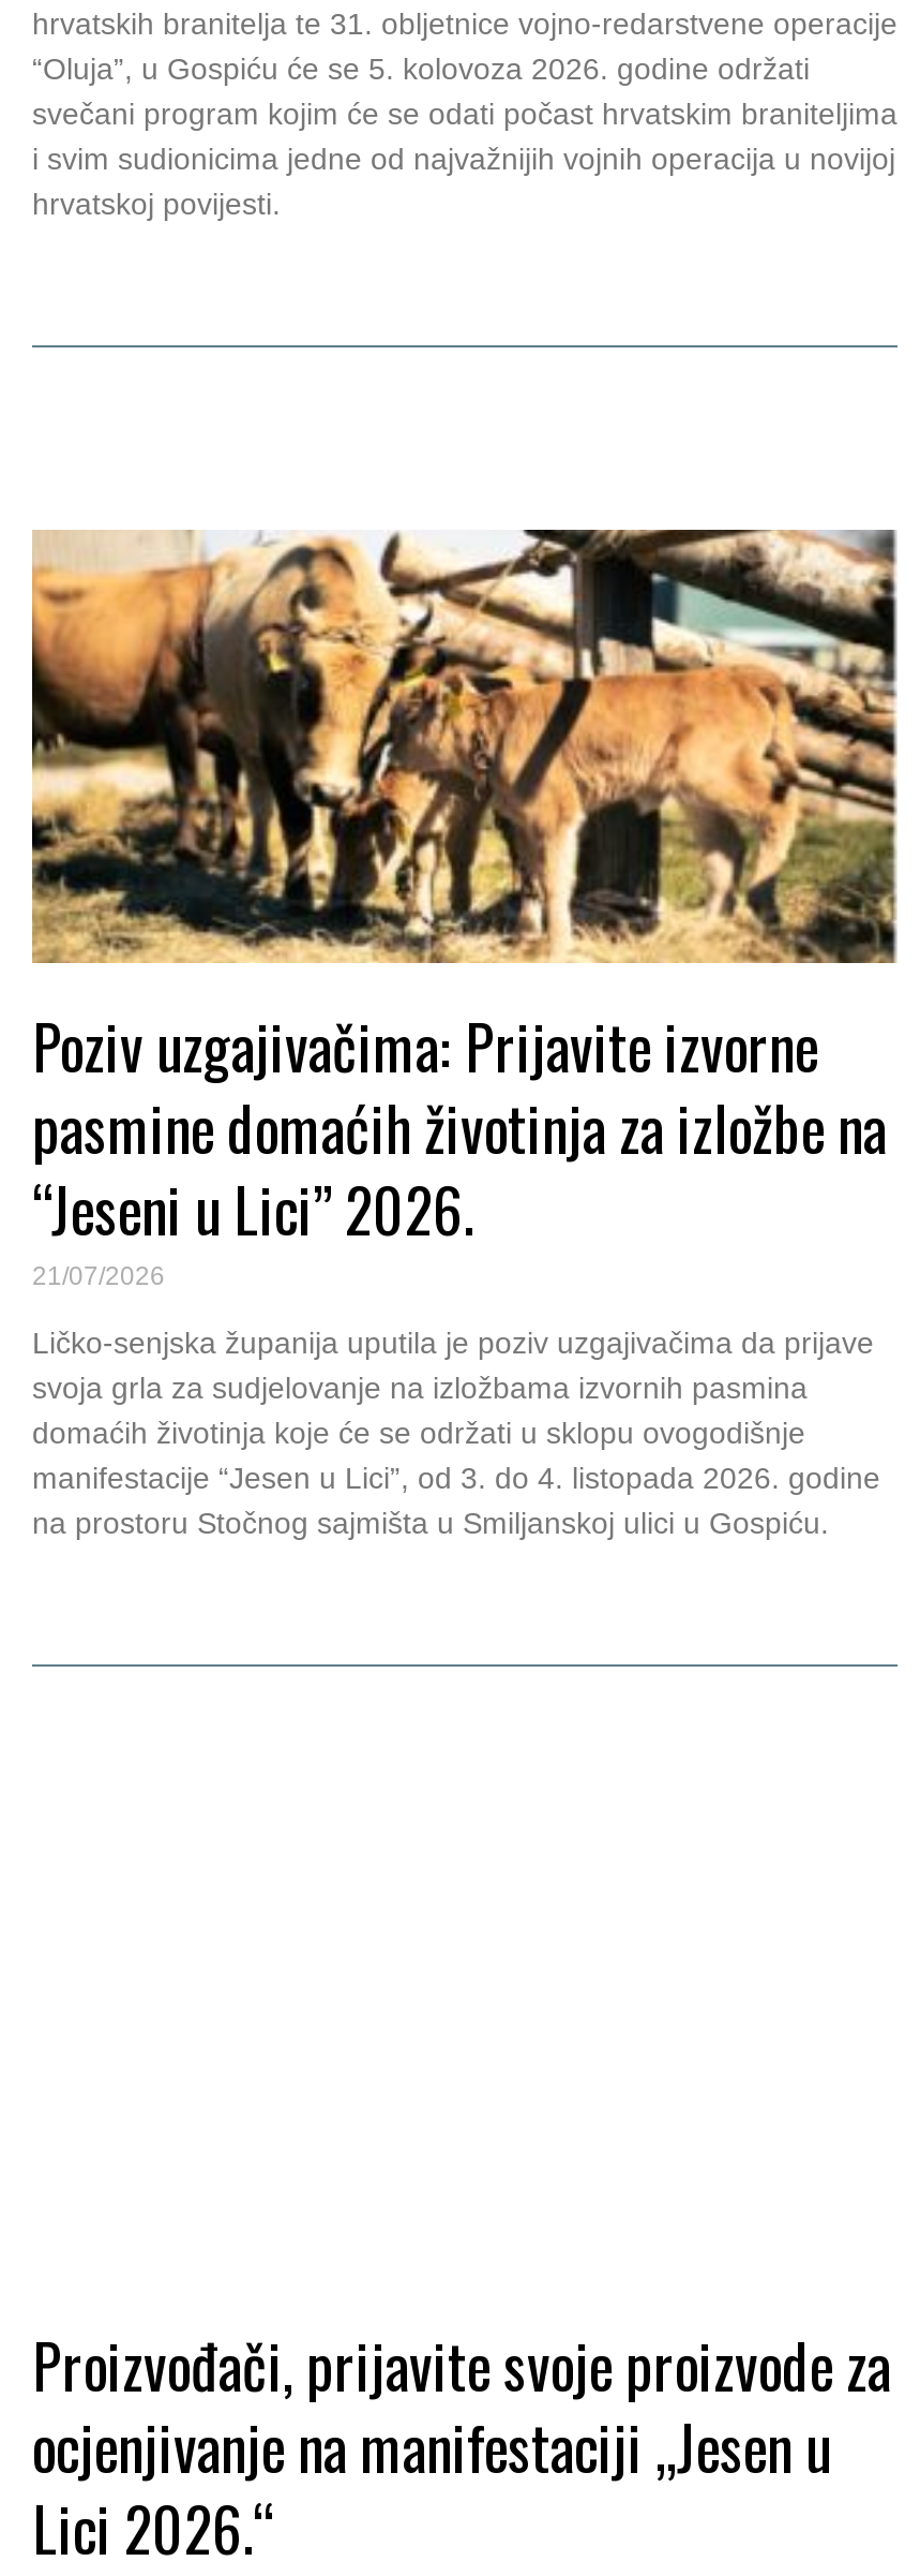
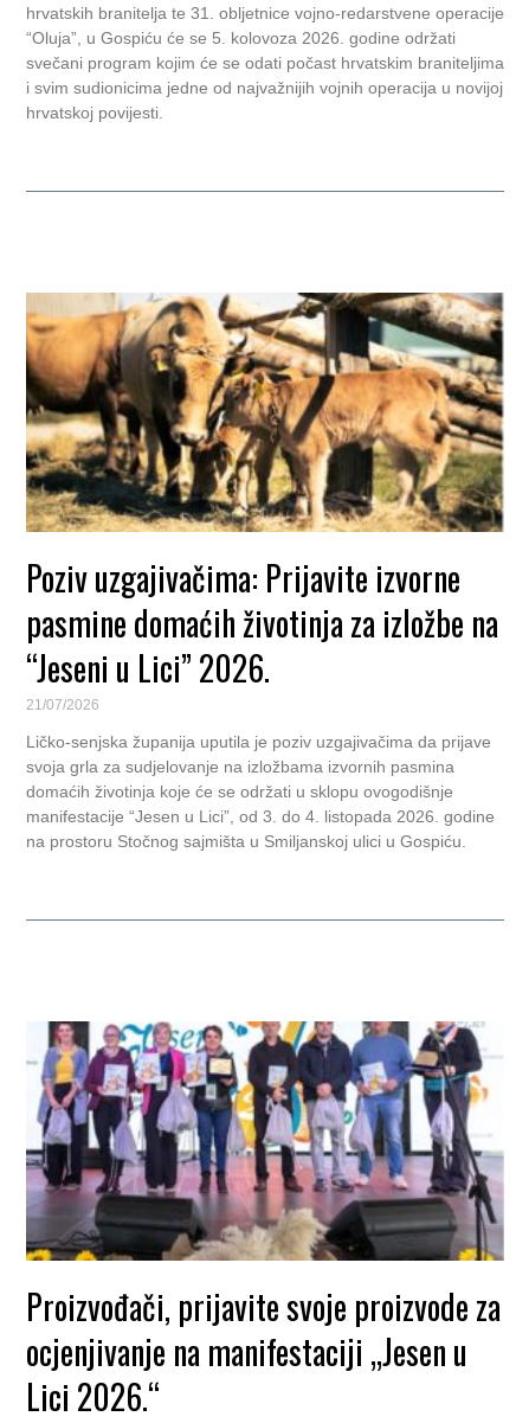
none -> [25,1020,504,1262] [image]

